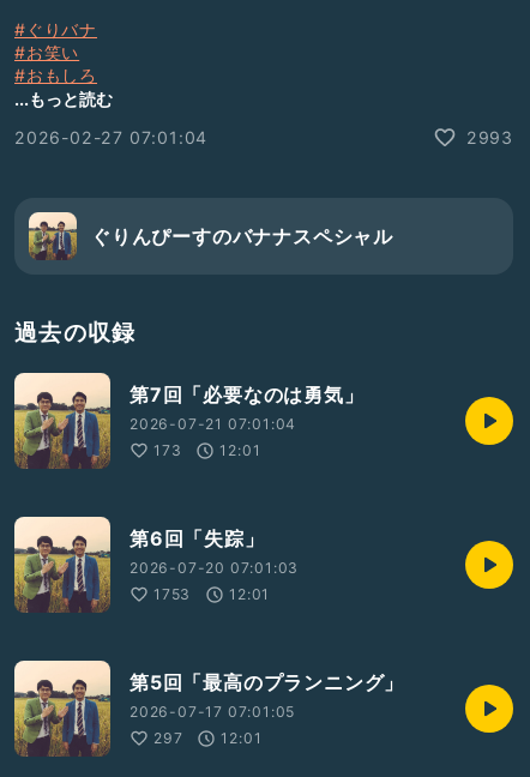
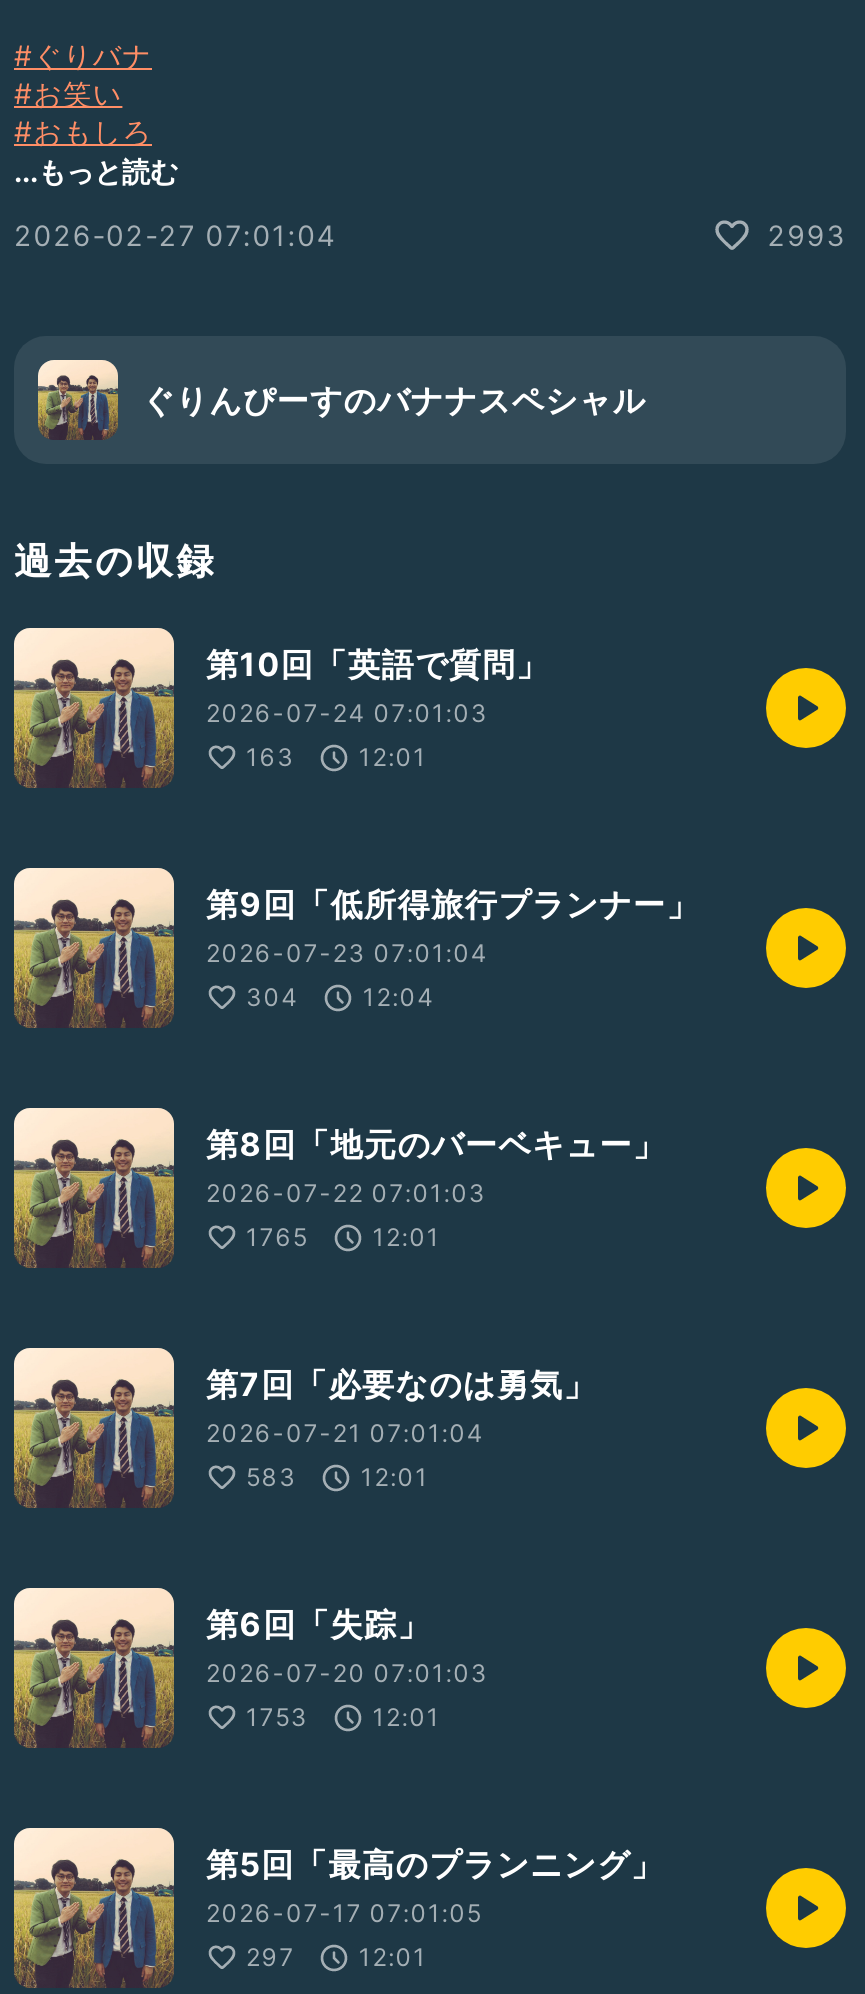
none -> [206,644,550,772] 第10回「英語で質問」 | 2026-07-24 07:01:03 | 163 | 12:01
none -> [206,884,700,1012] 第9回「低所得旅行プランナー」 | 2026-07-23 07:01:04 | 304 | 12:04
none -> [206,1124,666,1252] 第8回「地元のバーベキュー」 | 2026-07-22 07:01:03 | 1765 | 12:01
[153,441,182,459] 173 -> [246,1462,297,1492] 583

